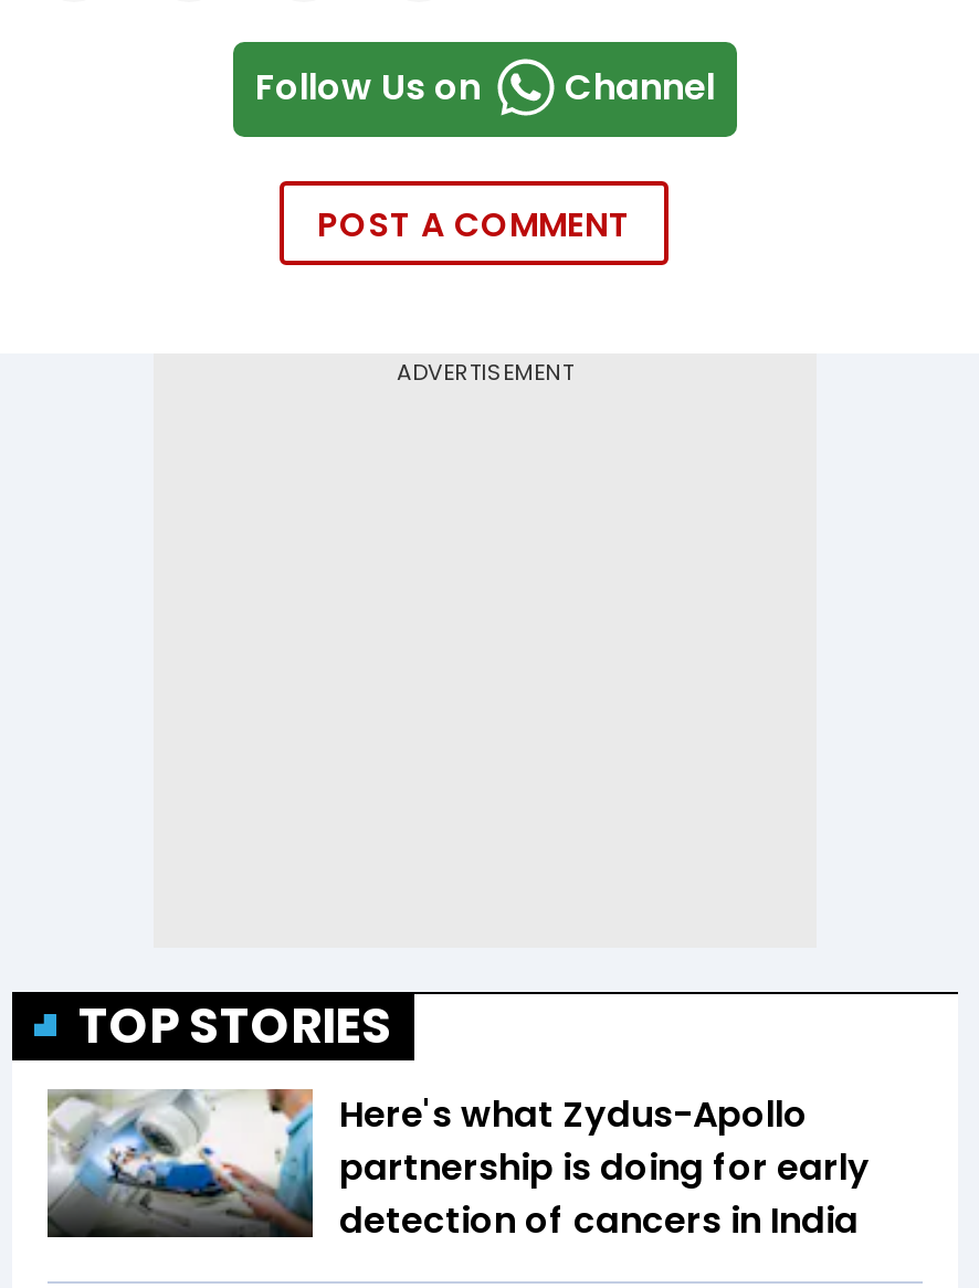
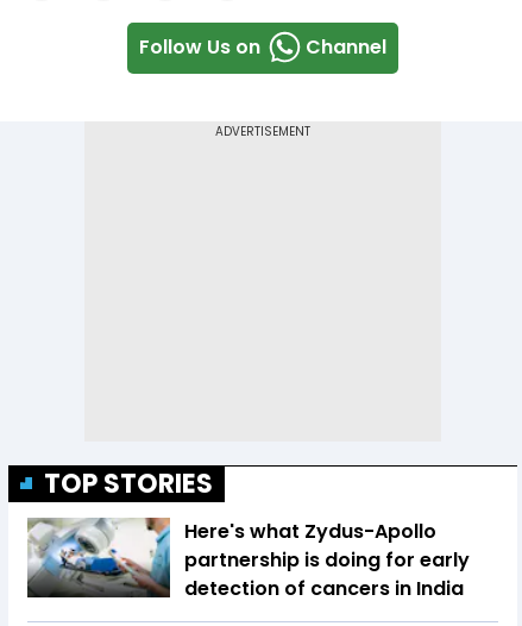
[317,200,631,246] POST A COMMENT -> none

